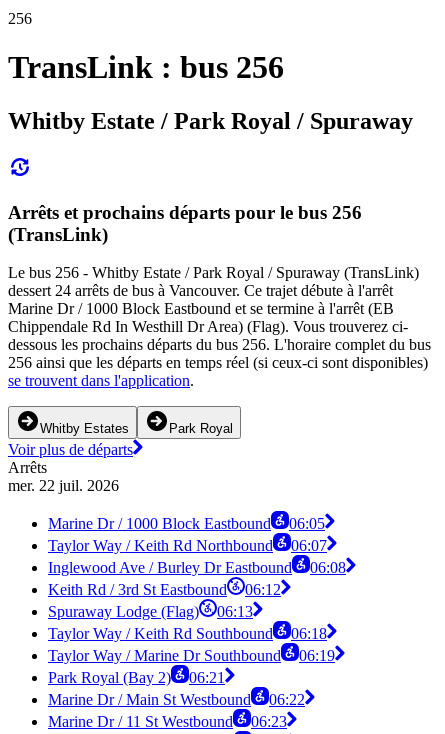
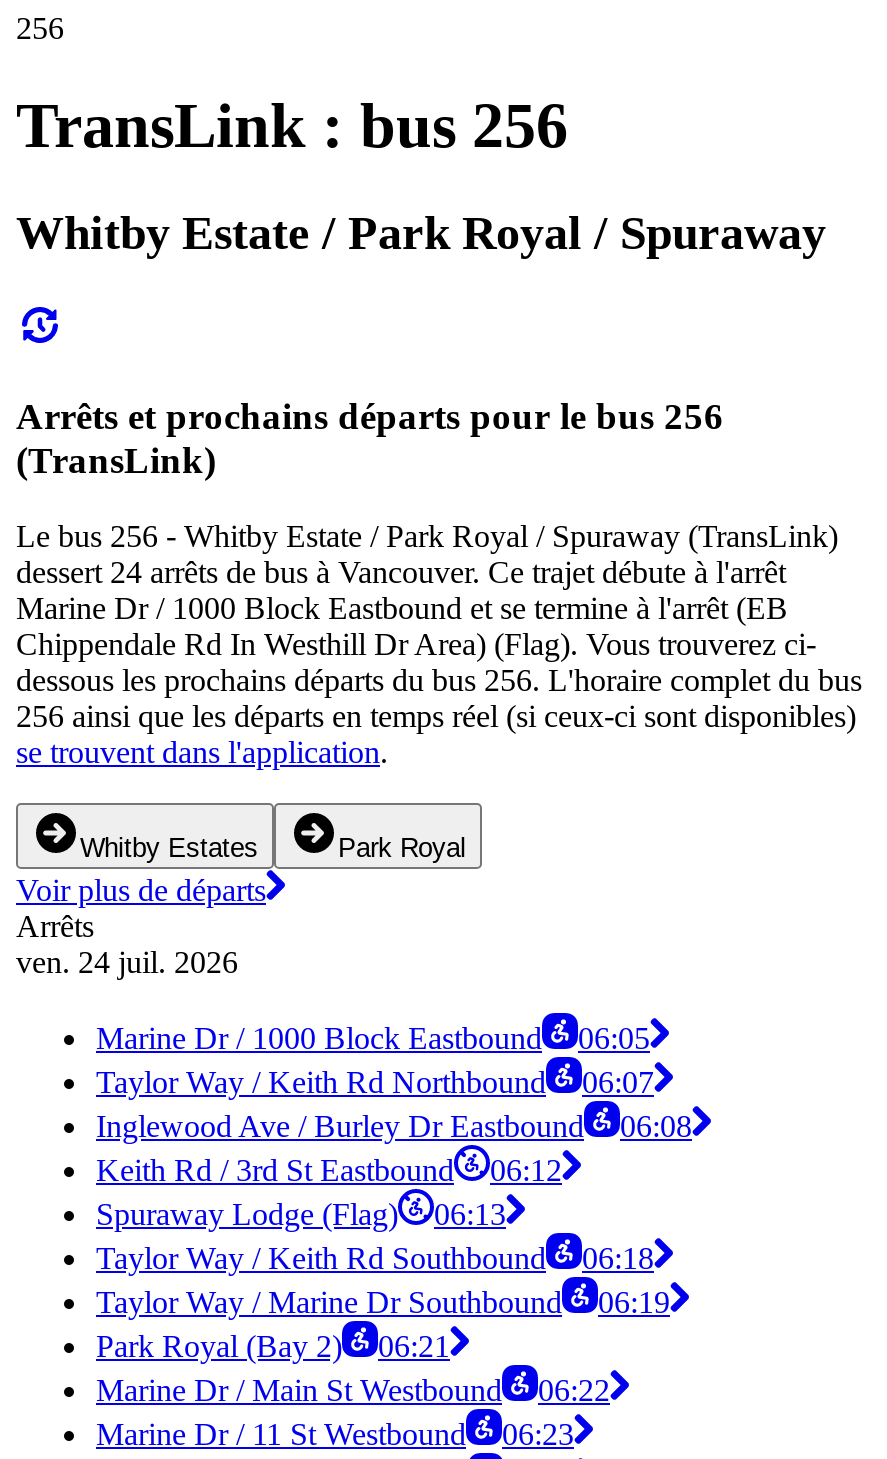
[8,477,119,494] mer. 22 juil. 2026 -> [16,945,238,979] ven. 24 juil. 2026

